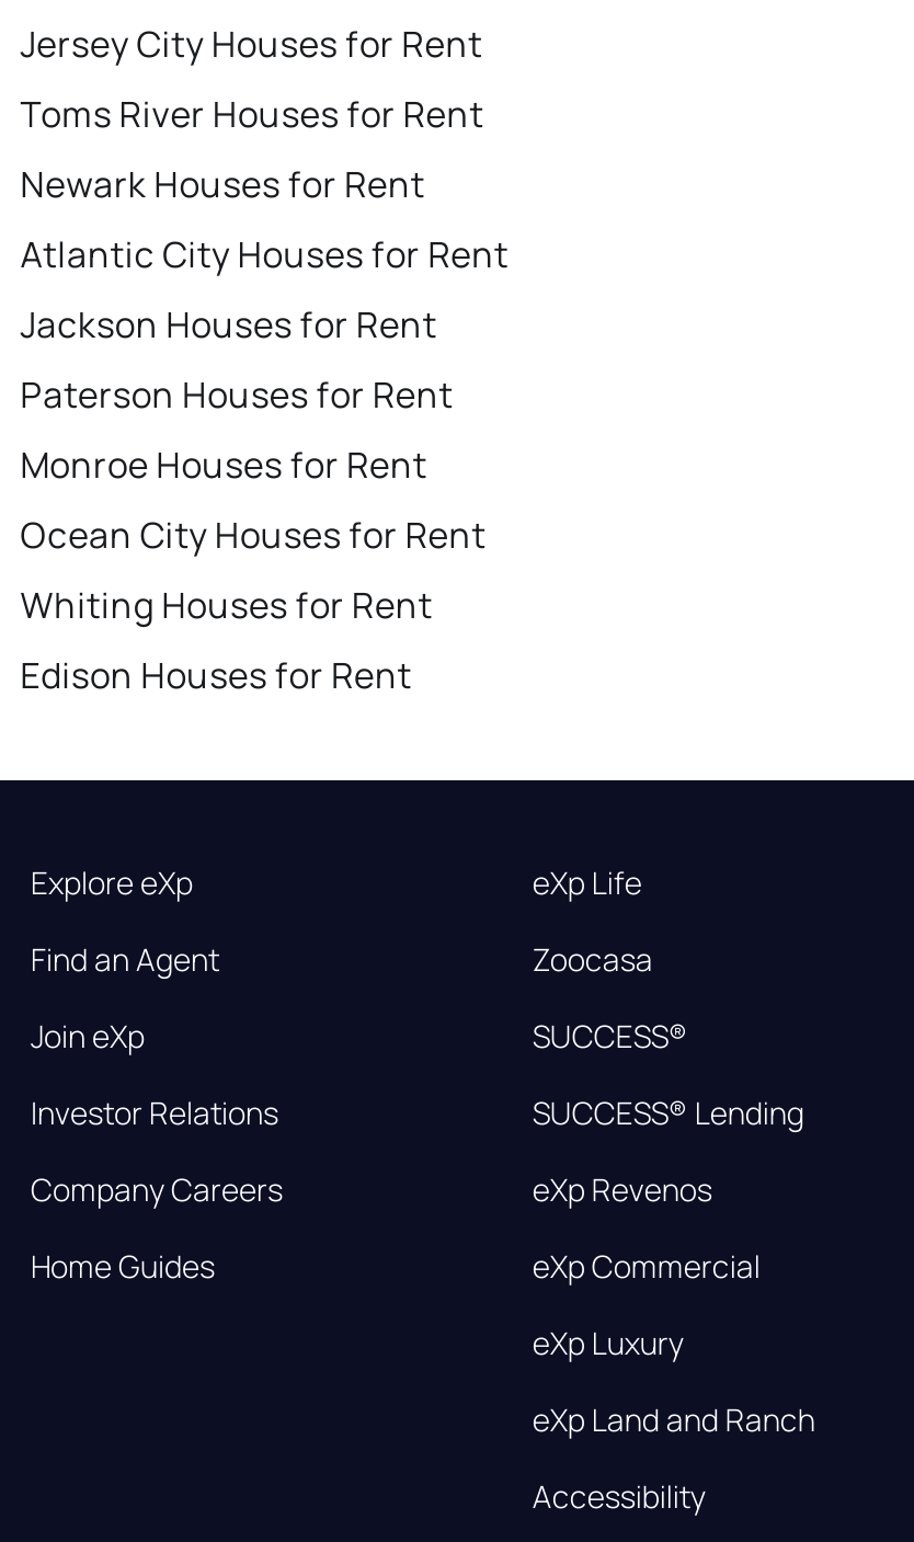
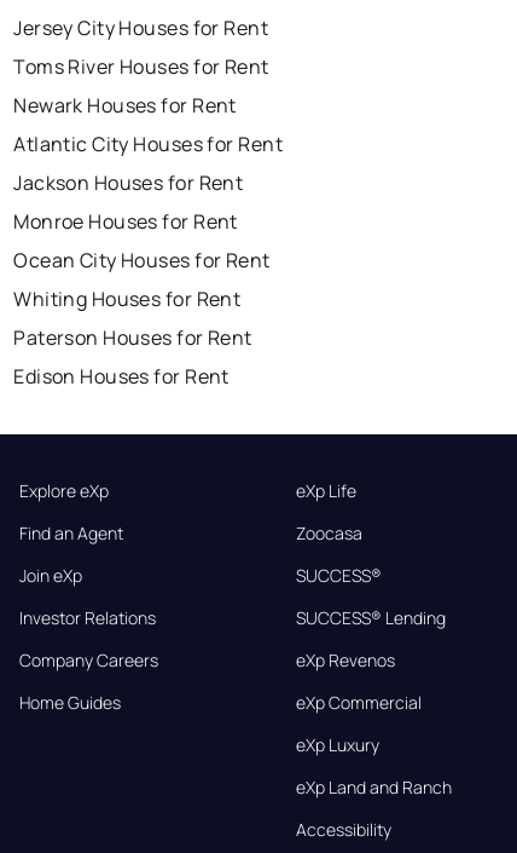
moved [20,370,453,418] -> [14,324,252,351]: Paterson Houses for Rent
moved [20,440,486,629] -> [14,208,270,312]: Monroe Houses for Rent | Ocean City Houses for Rent | Whiting Houses for Rent

